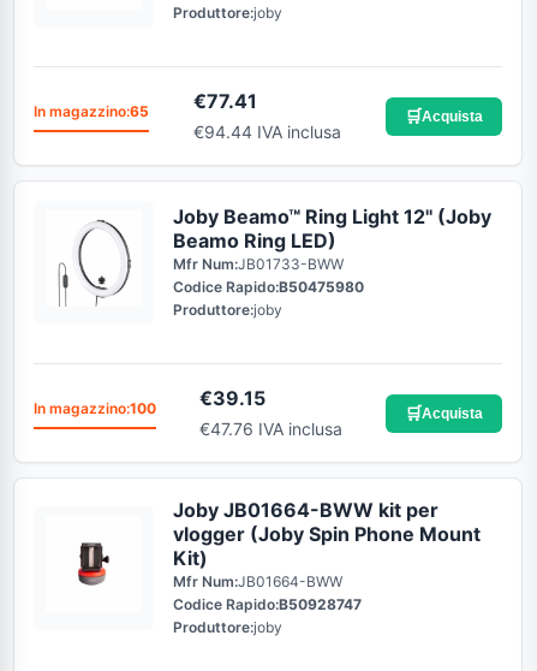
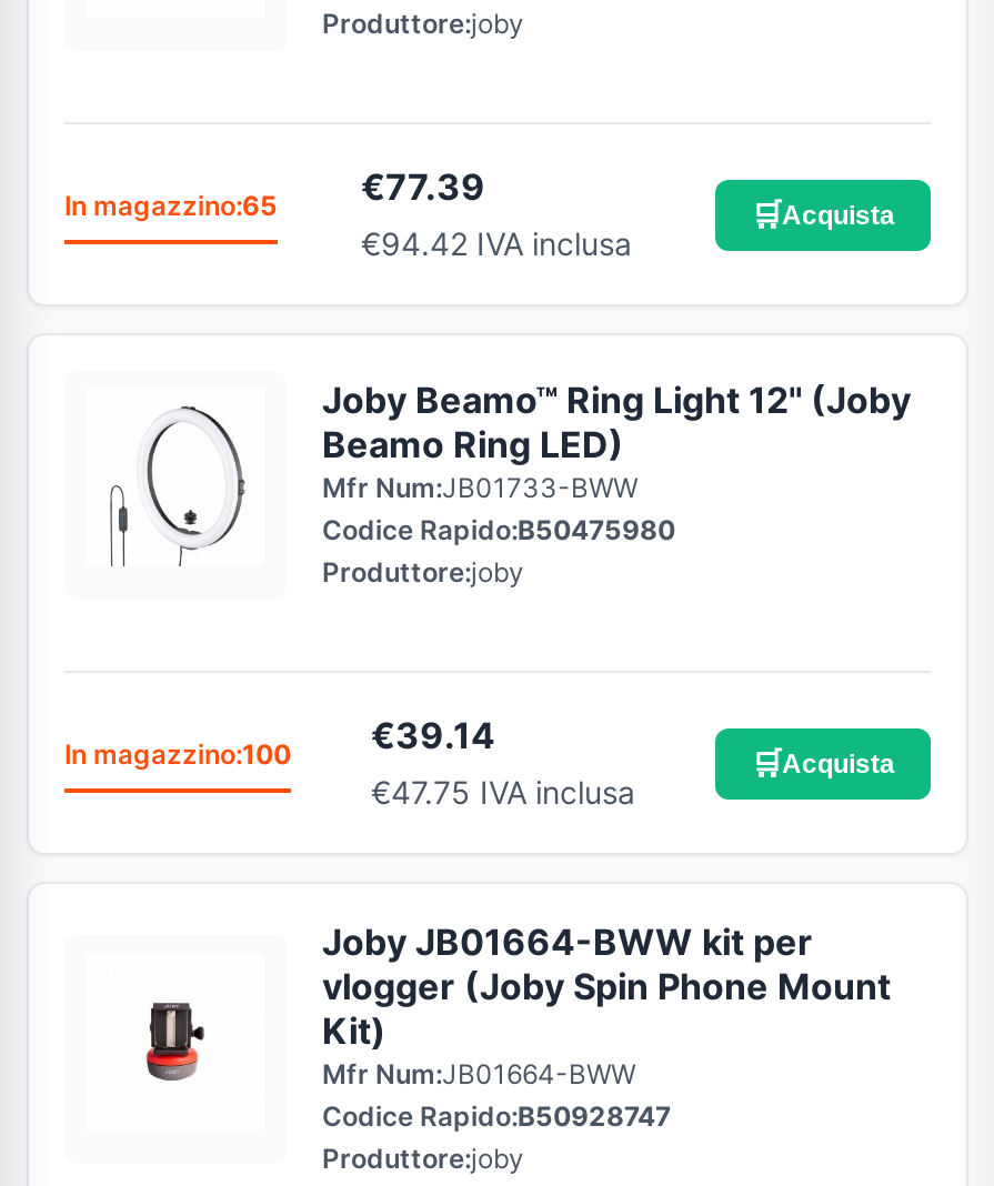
[193,89,257,113] €77.41 -> [361,164,485,209] €77.39
[193,121,341,142] €94.44 IVA inclusa -> [361,224,632,262] €94.42 IVA inclusa
[199,386,265,410] €39.15 -> [371,713,495,757] €39.14
[199,418,342,439] €47.76 IVA inclusa -> [371,773,635,811] €47.75 IVA inclusa

